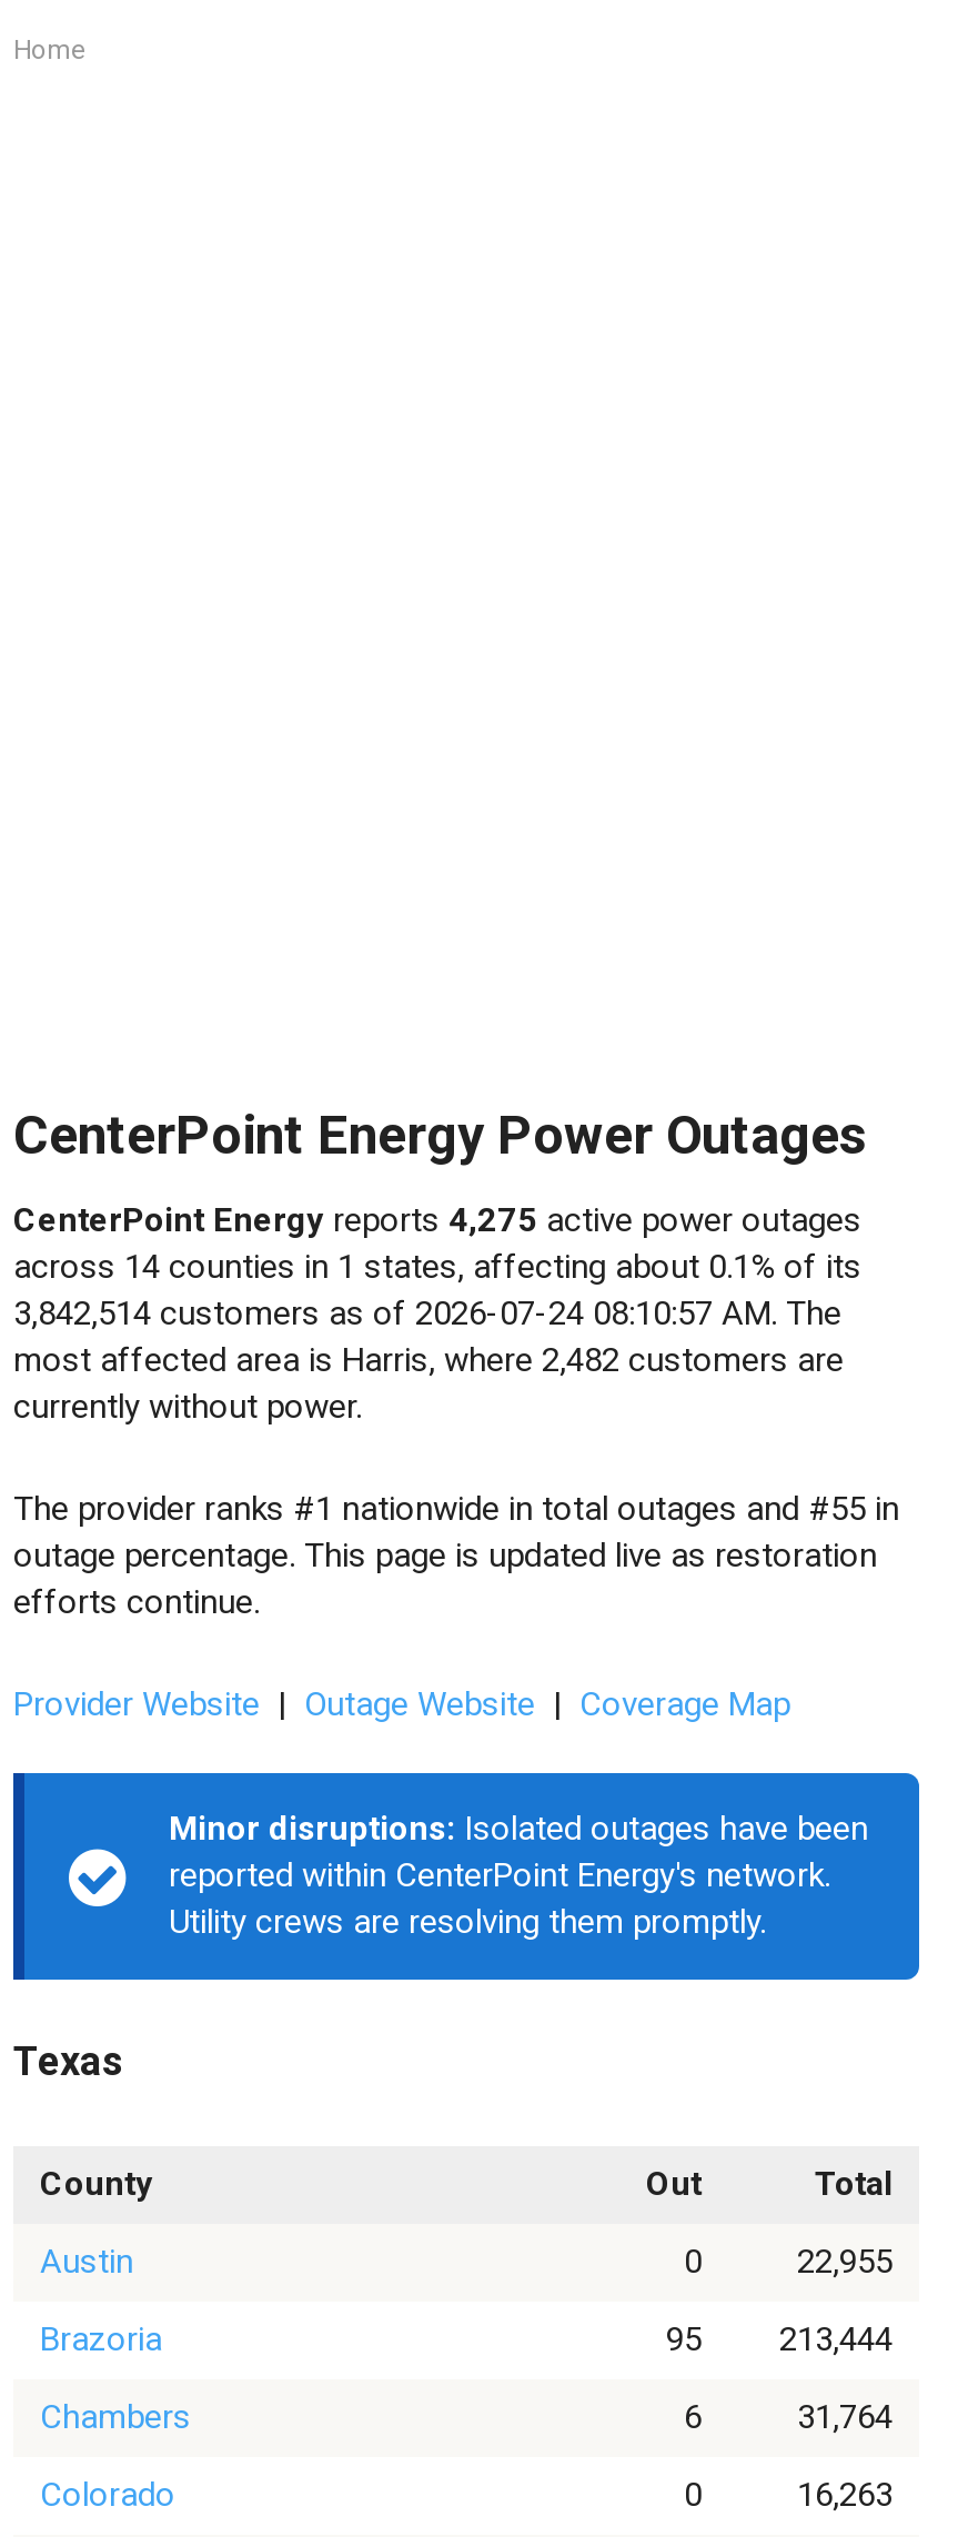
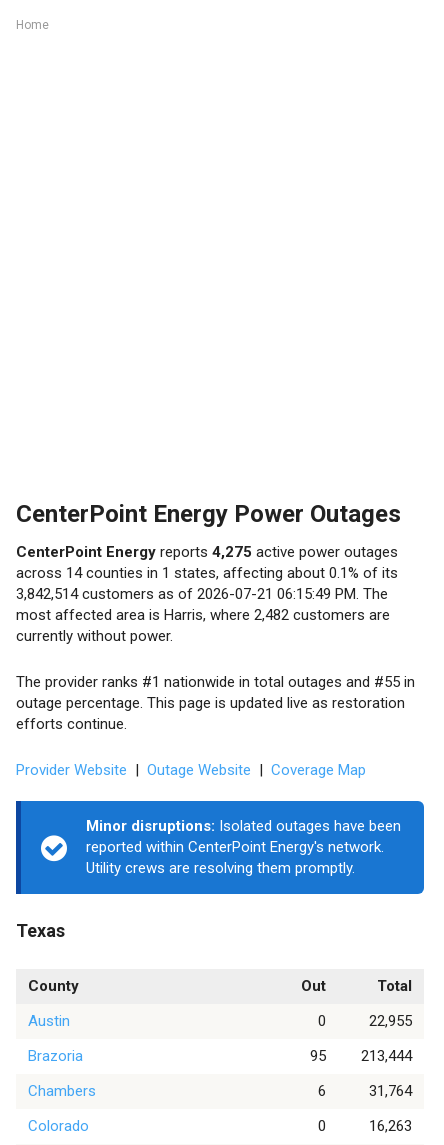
[13,1293,841,1333] 3,842,514 customers as of 2026-07-24 08:10:57 AM. The -> [16,585,388,603] 3,842,514 customers as of 2026-07-21 06:15:49 PM. The

